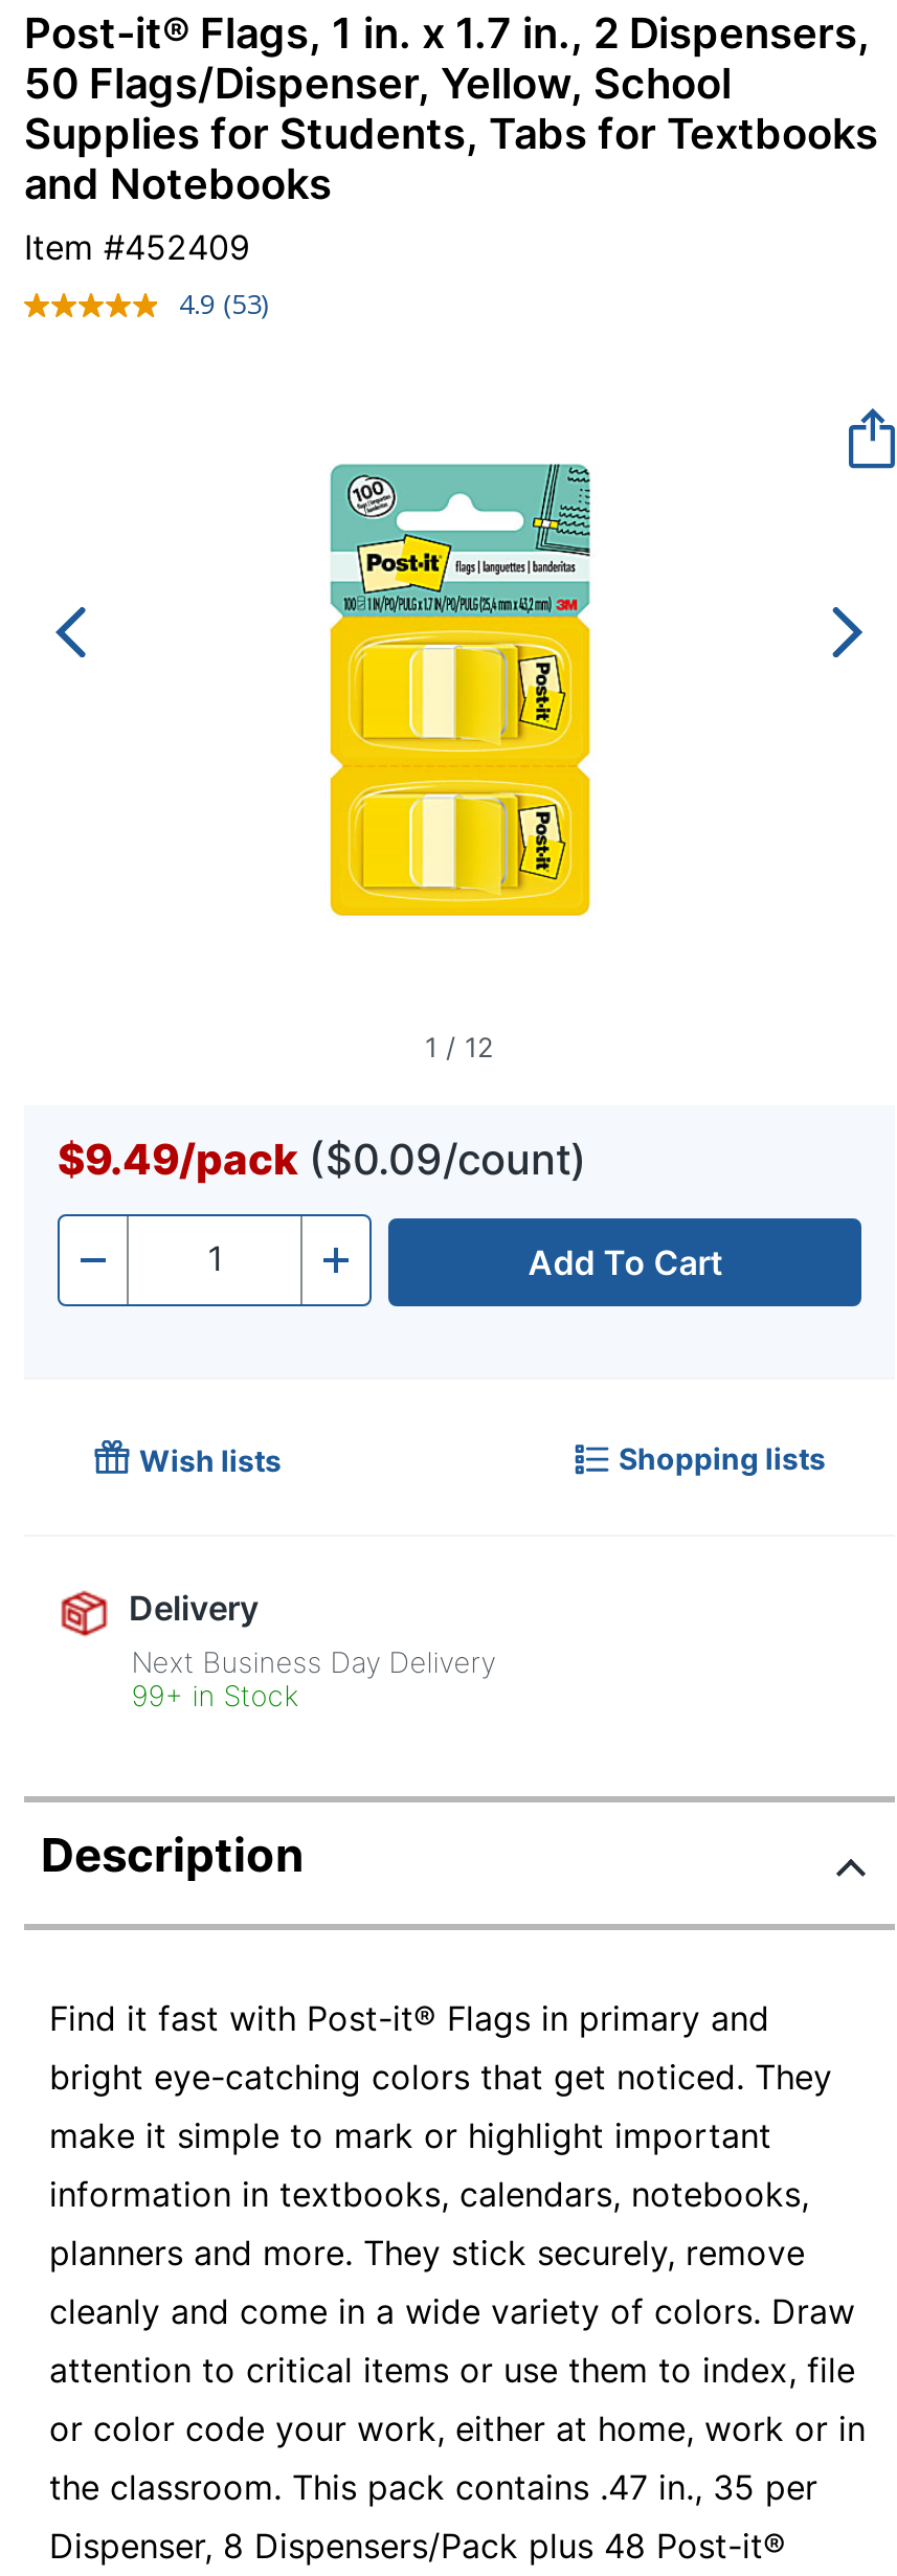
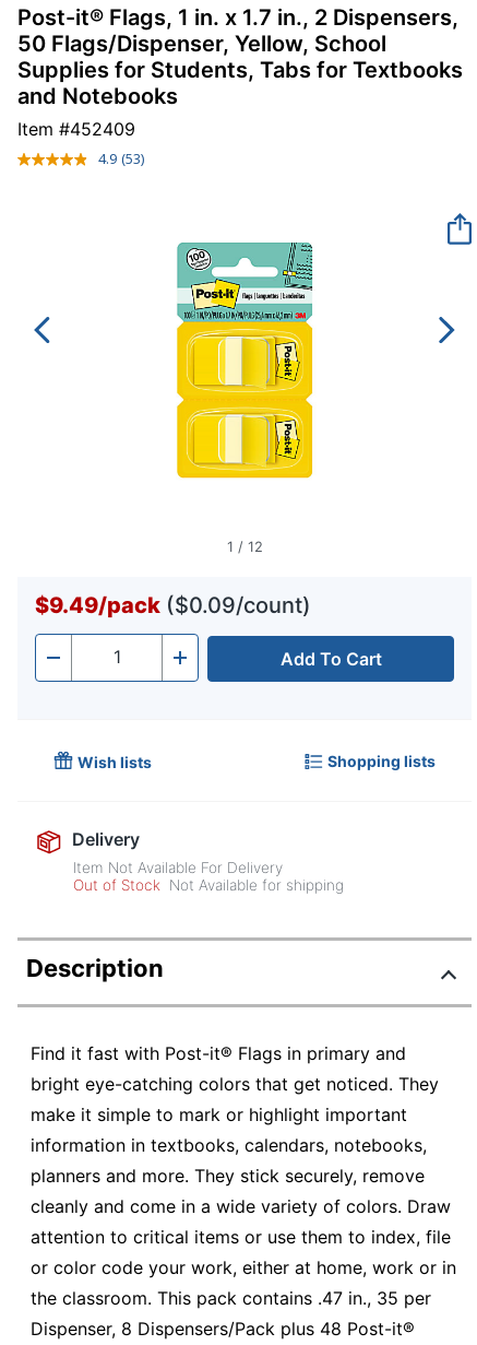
[131,1646,495,1713] Next Business Day Delivery | 99+ in Stock -> [73,859,344,894] Item Not Available For Delivery | Out of Stock Not Available for shipping

